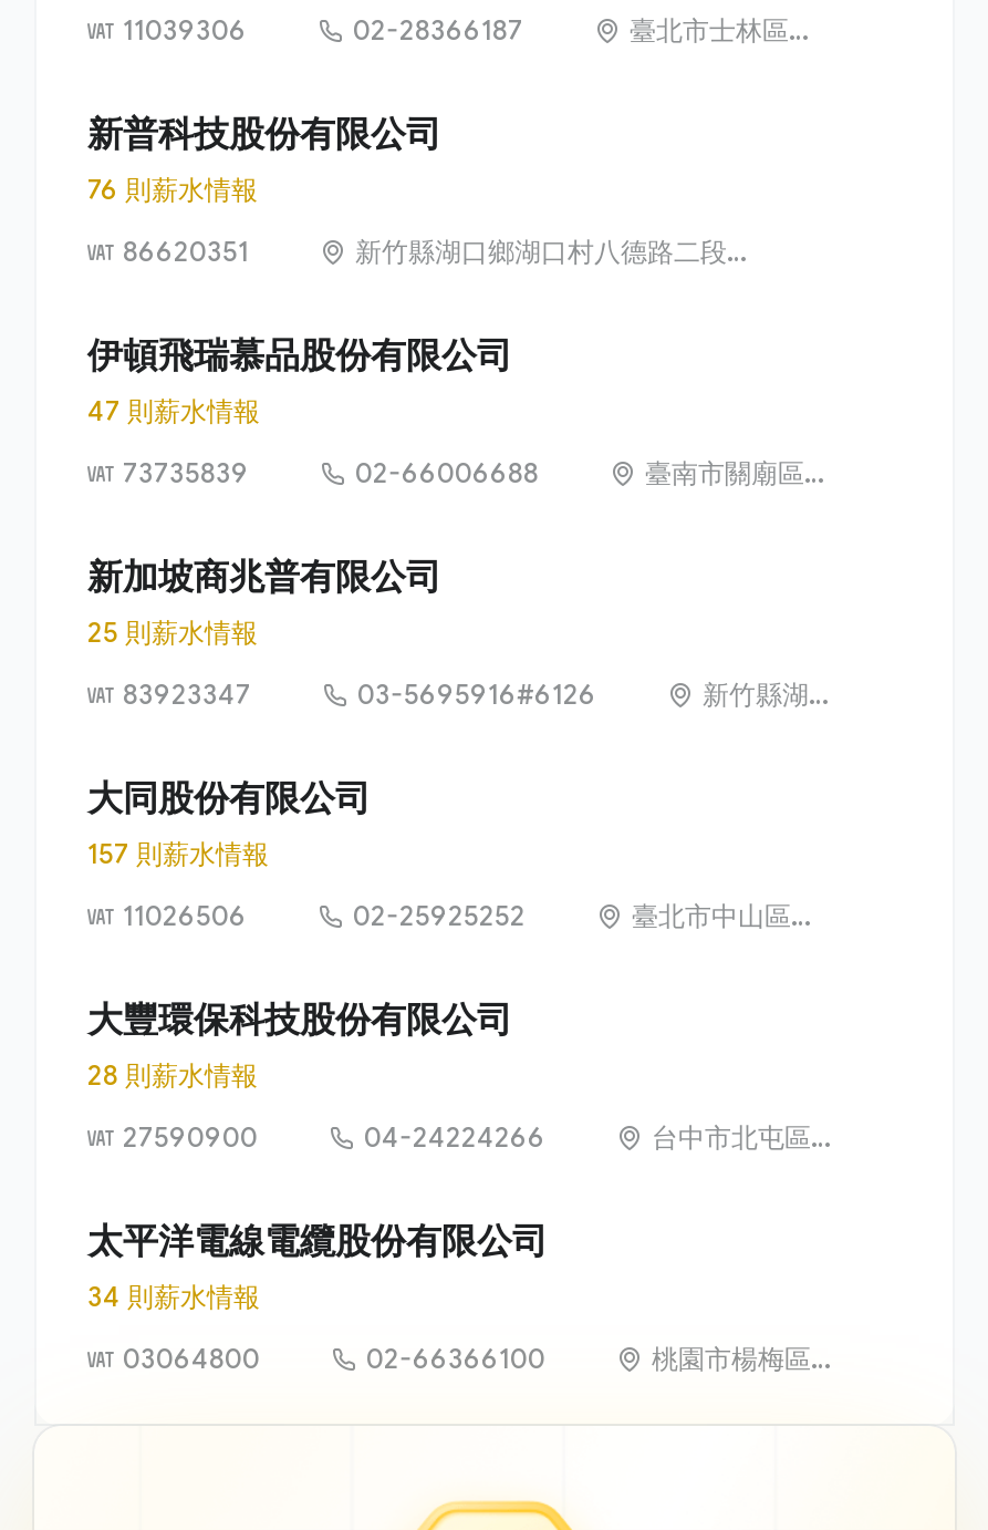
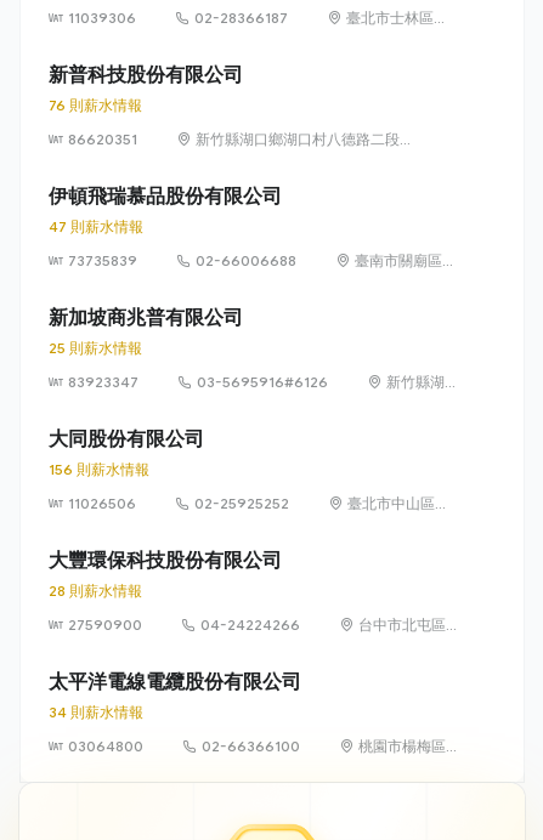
[87,837,269,870] 157 則薪水情報 -> [49,460,149,478] 156 則薪水情報

